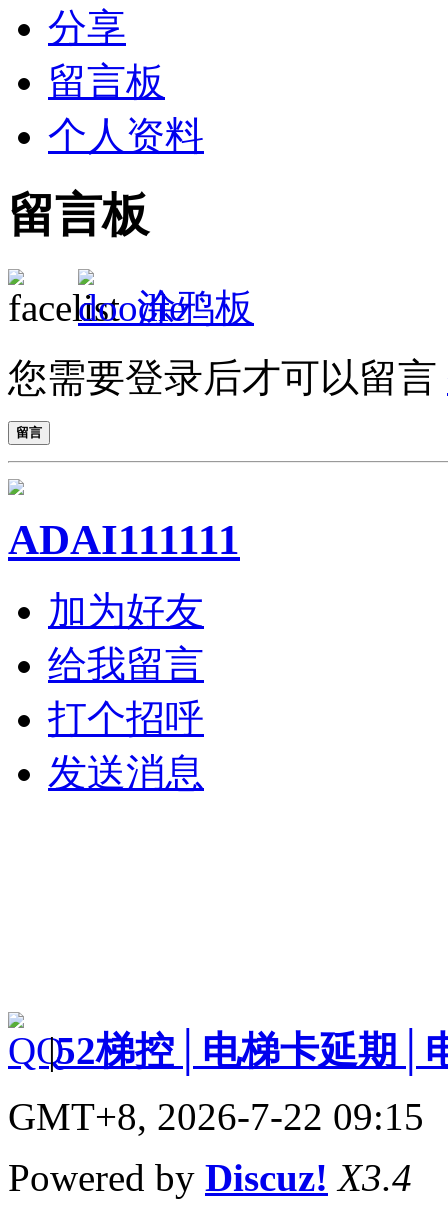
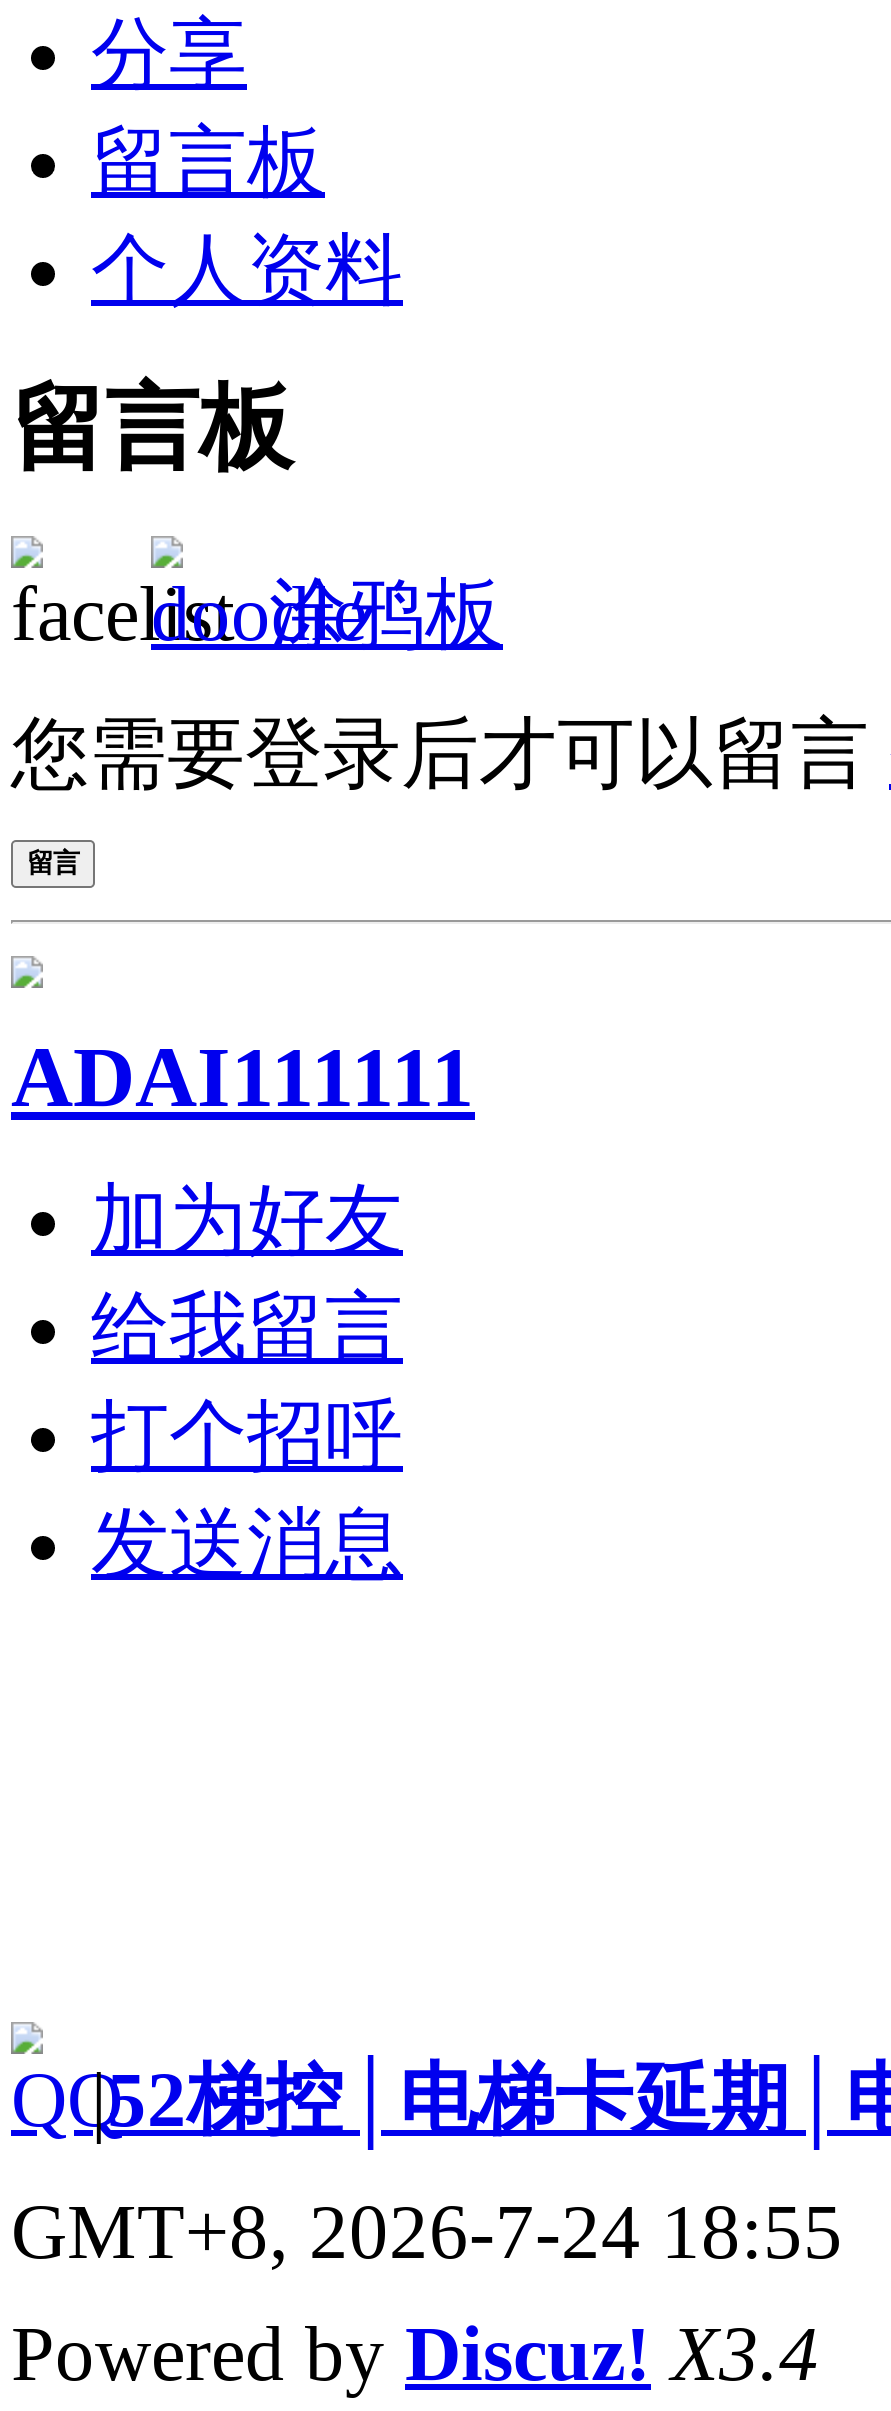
[8,1094,424,1137] GMT+8, 2026-7-22 09:15 -> [11,2187,843,2273] GMT+8, 2026-7-24 18:55

